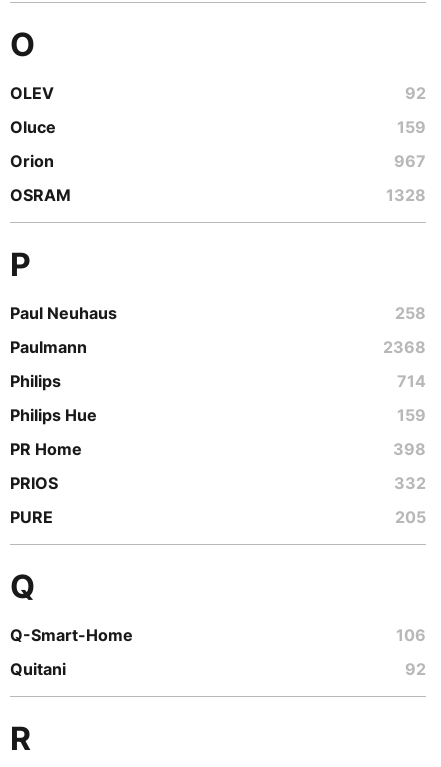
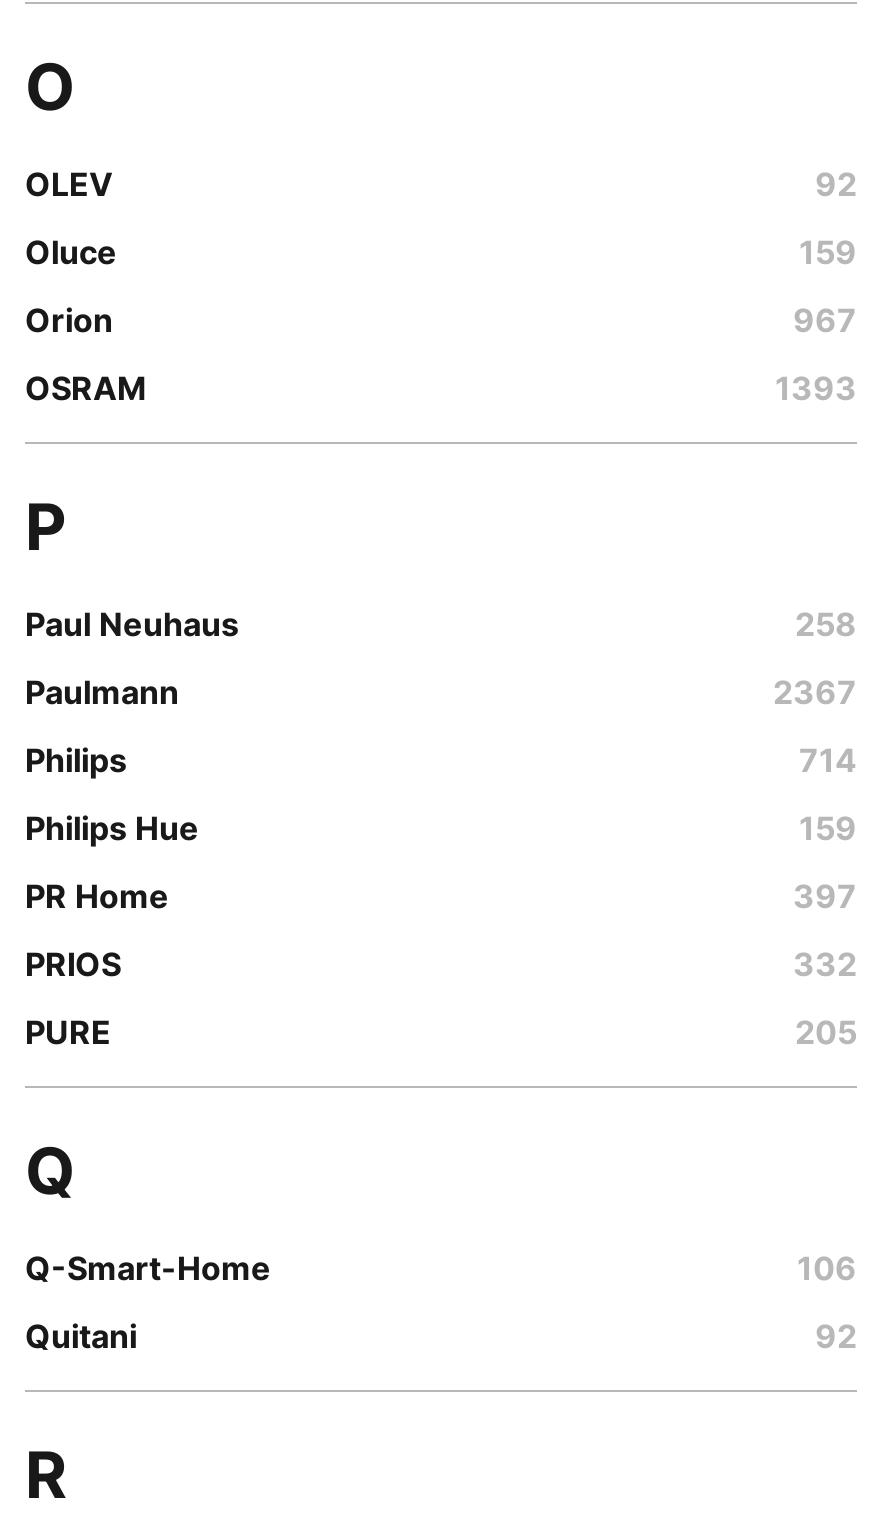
[386,185,426,205] 1328 -> [775,367,857,407] 1393
[383,337,426,357] 2368 -> [773,671,857,711] 2367
[393,439,426,459] 398 -> [793,875,857,915] 397

